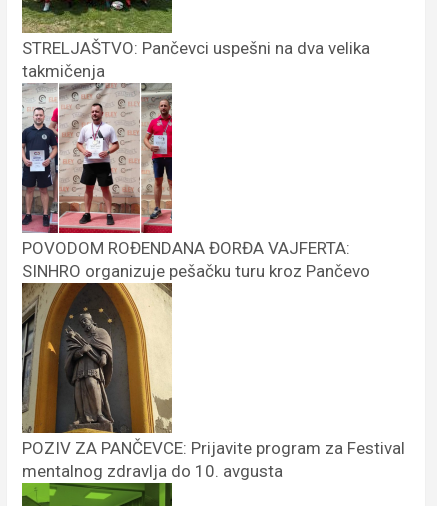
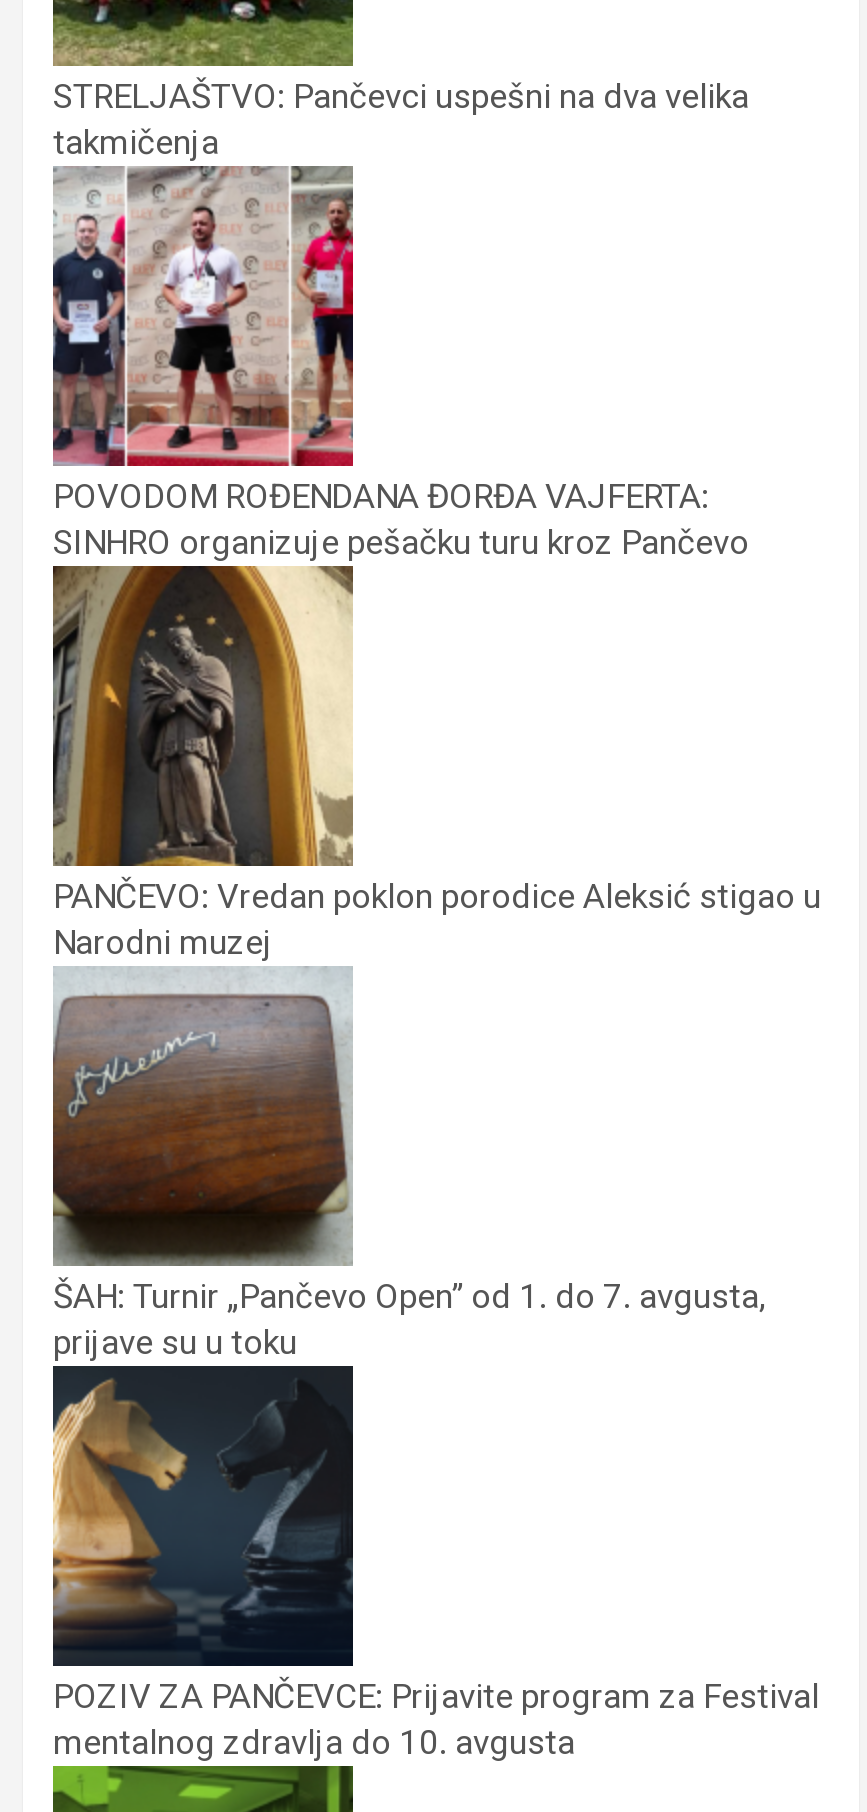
none -> [51,1364,353,1668] [image]
none -> [53,877,821,963] PANČEVO: Vredan poklon porodice Aleksić stigao u | Narodni muzej
none -> [53,968,765,1363] [image] | ŠAH: Turnir „Pančevo Open” od 1. do 7. avgusta, | prijave su u toku

